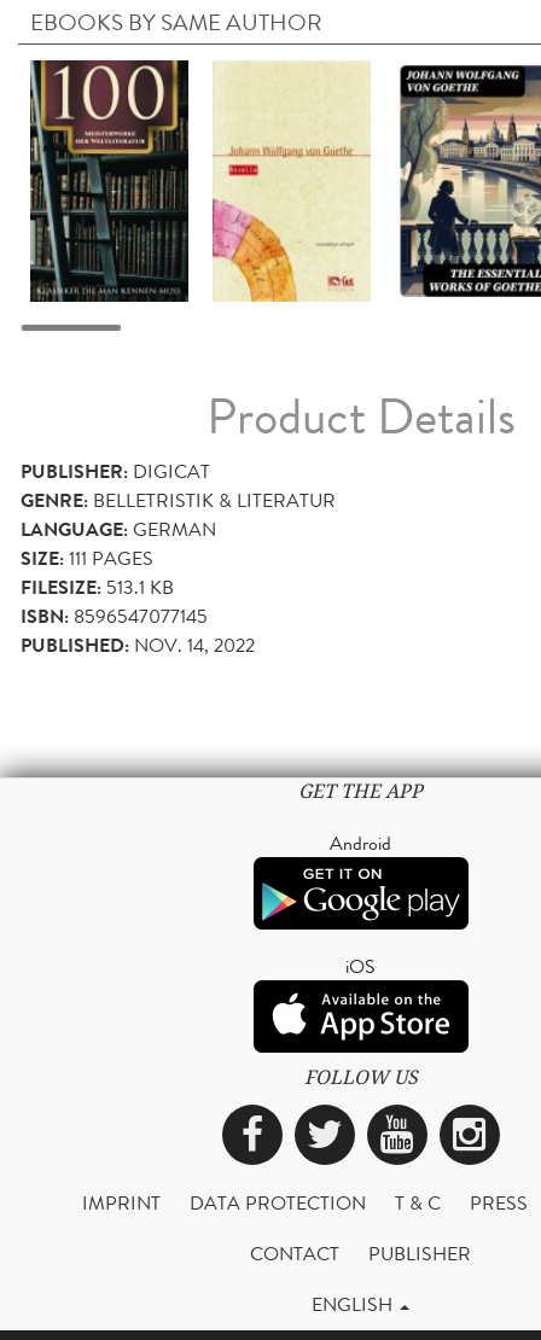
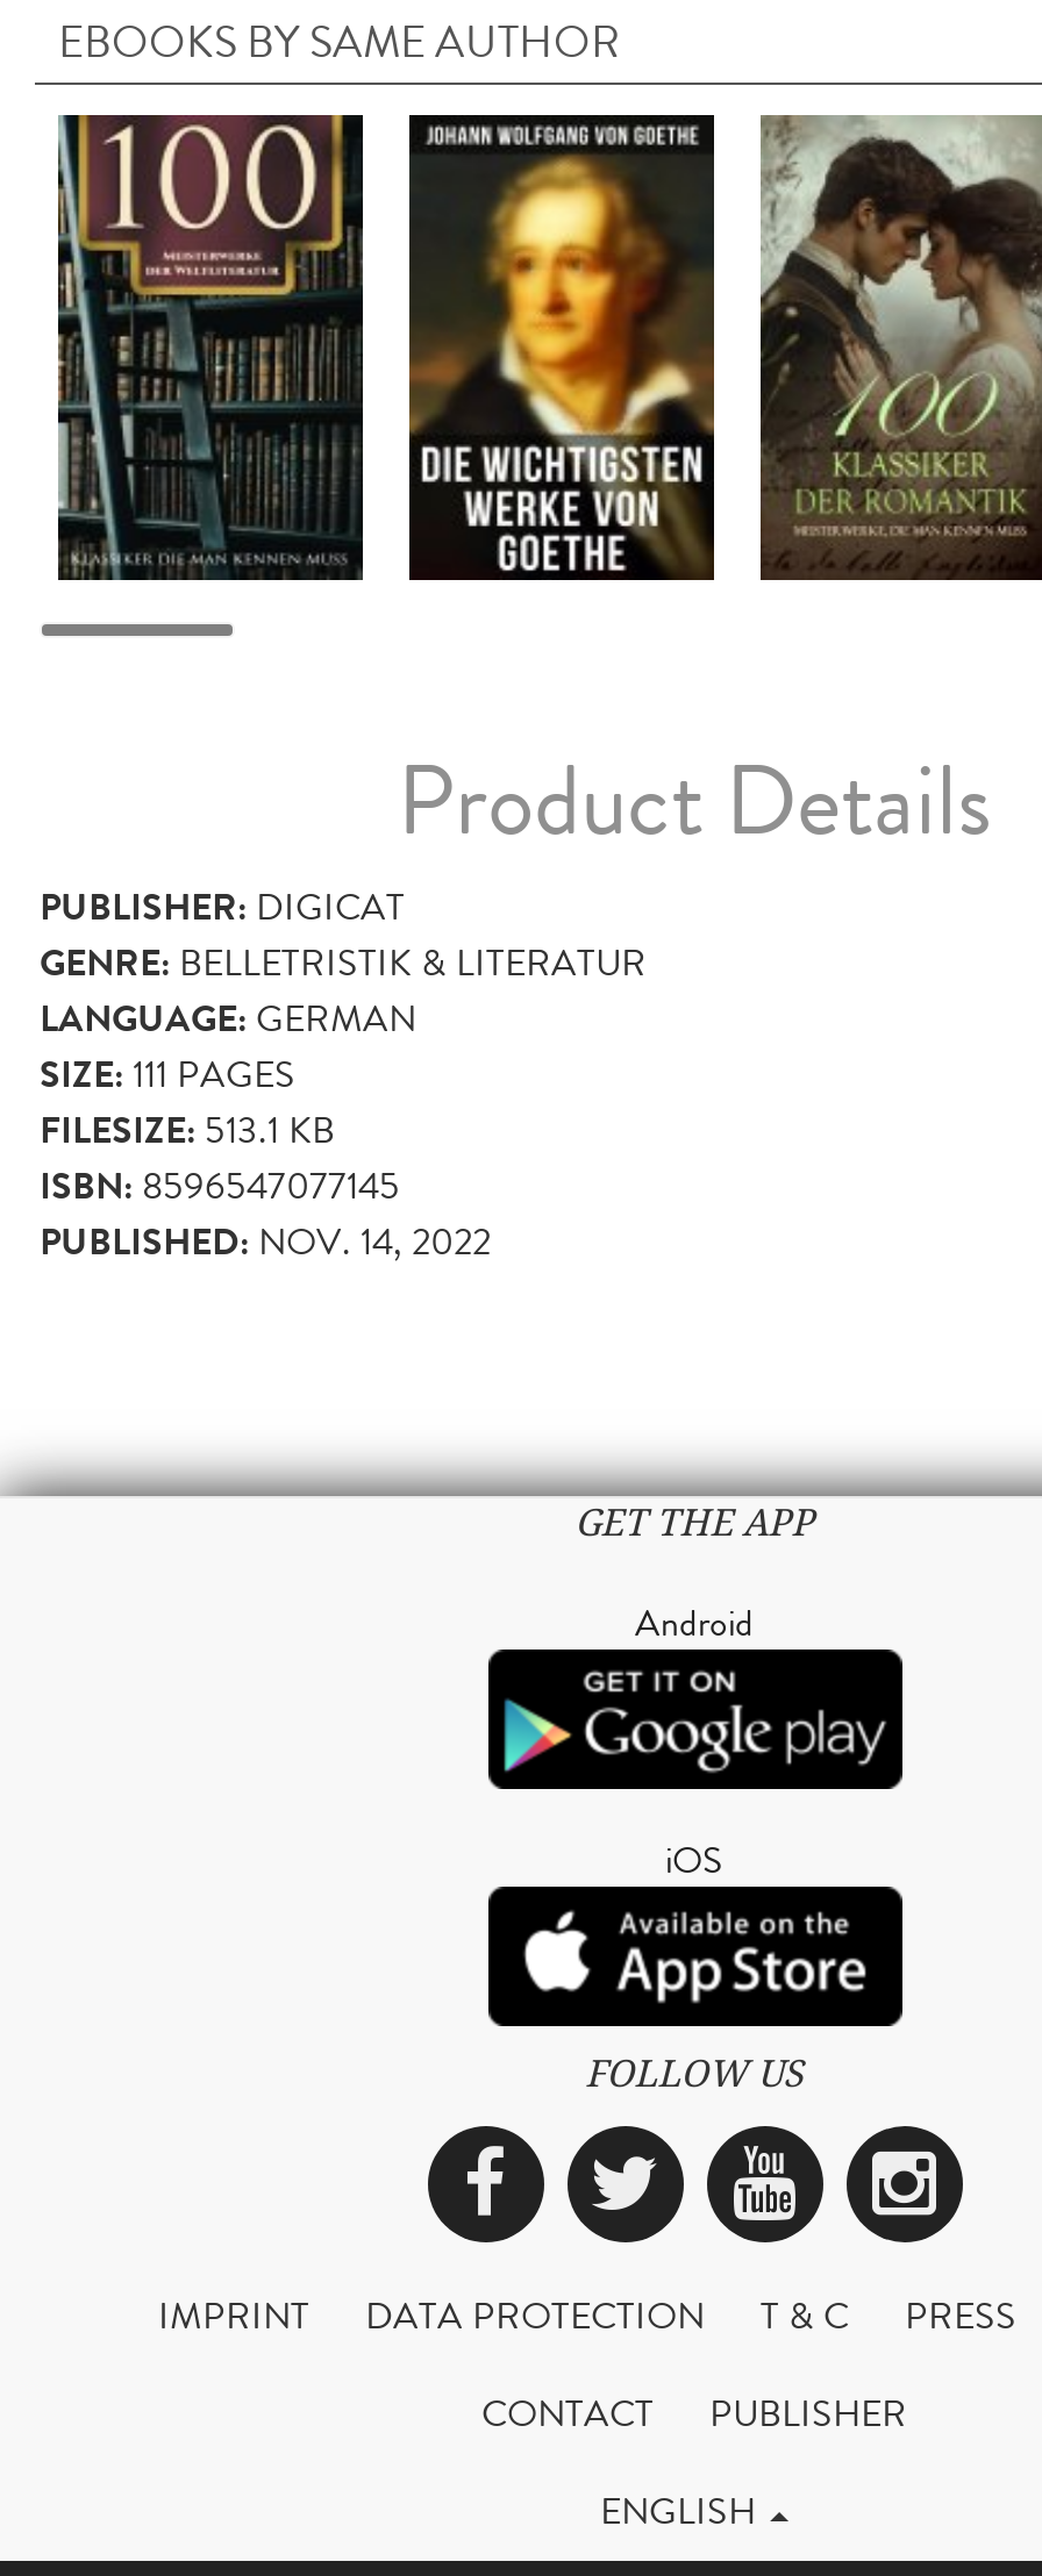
[211,60,371,303] [image] -> [407,113,716,582] [image]
[395,60,537,302] [image] -> [758,113,1035,582] [image]

